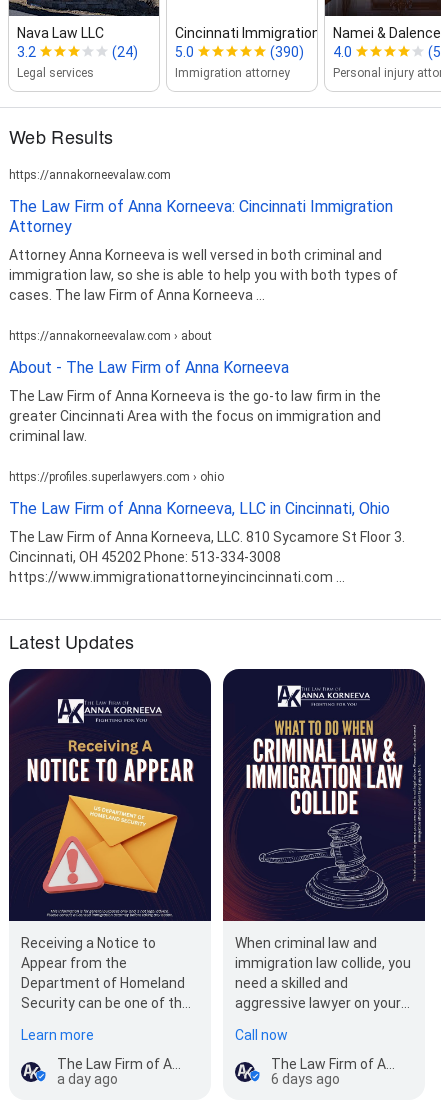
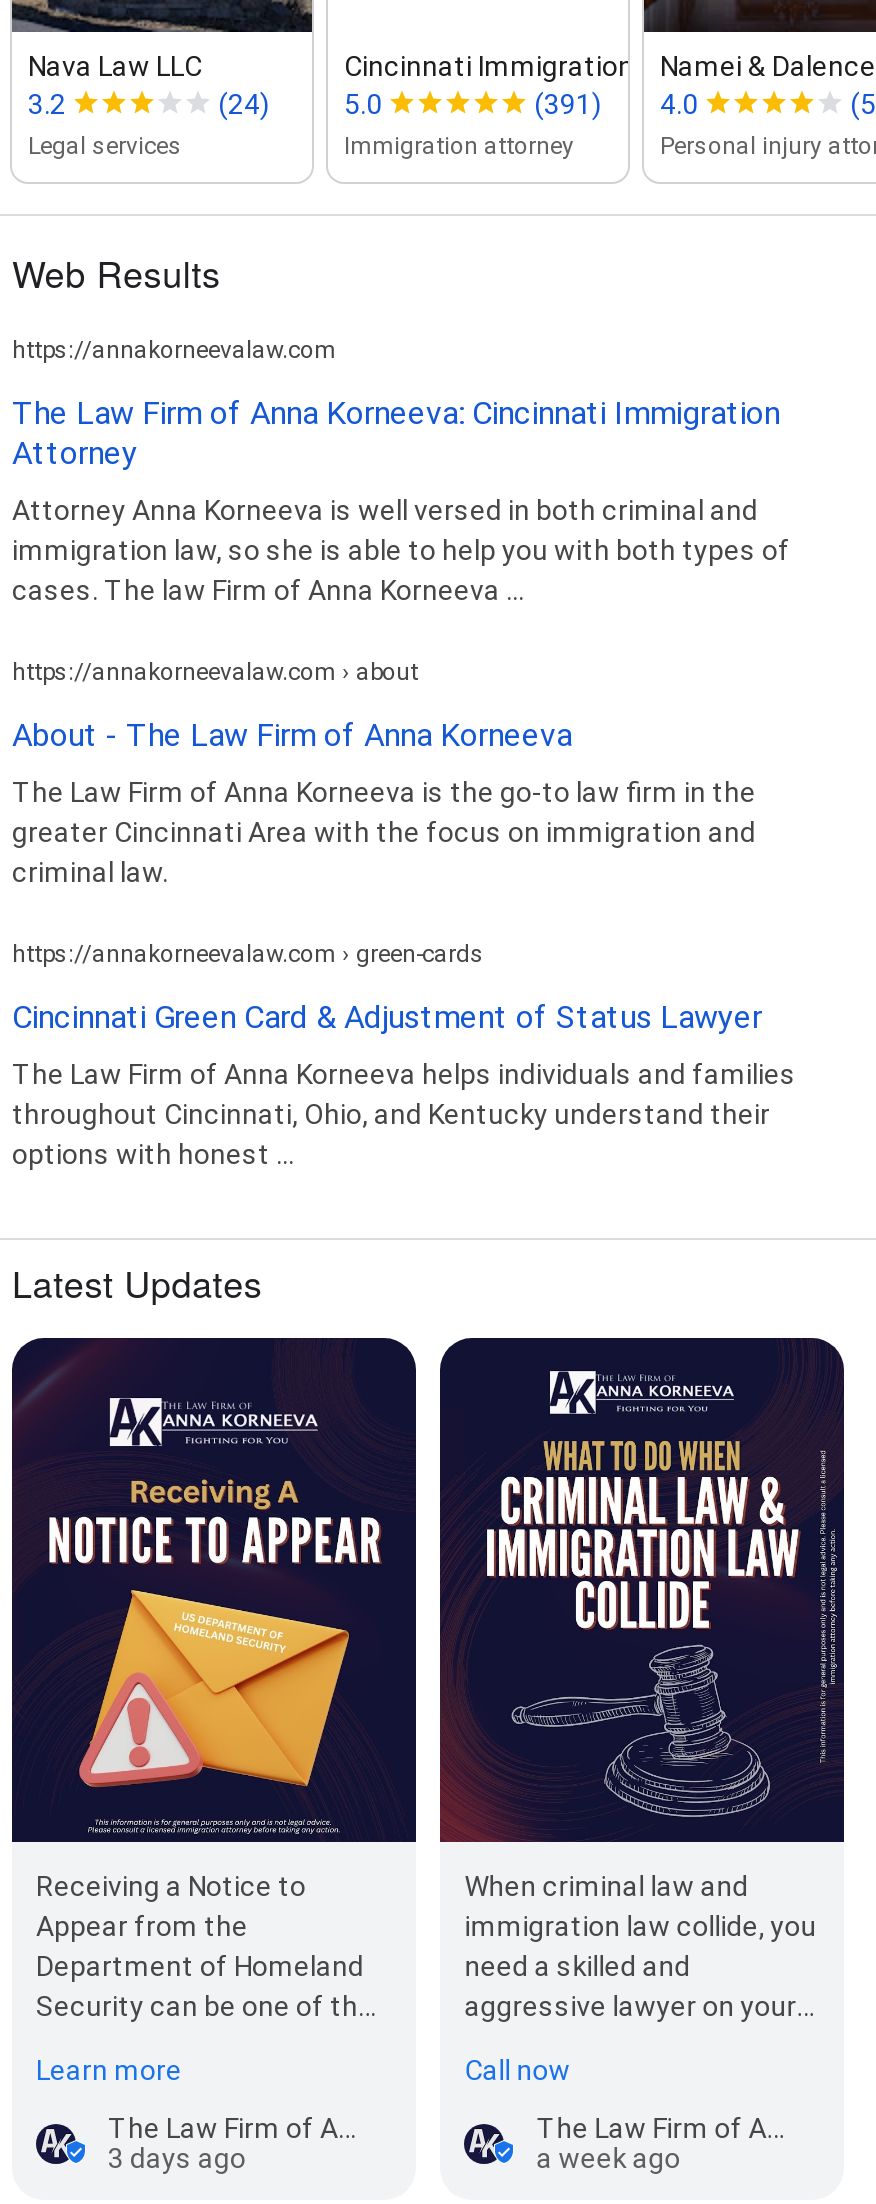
[270,44,352,60] (390) 4.0 -> [534,87,698,119] (391) 4.0
[9,470,224,484] https://profiles.superlawyers.com › ohio -> [12,939,484,967] https://annakorneevalaw.com › green-cards
[9,499,390,518] The Law Firm of Anna Korneeva, LLC in Cincinnati, Ohio -> [12,997,762,1035] Cincinnati Green Card & Adjustment of Status Lawyer
[9,529,405,585] The Law Firm of Anna Korneeva, LLC. 810 Sycamore St Floor 3. | Cincinnati, OH 45202 Phone: 513-334-3008 | https://www.immigrationattorneyincincinnati.com ... -> [12,1057,796,1169] The Law Firm of Anna Korneeva helps individuals and families | throughout Cincinnati, Ohio, and Kentucky understand their | options with honest ...
[57,1071,118,1087] a day ago -> [108,2142,246,2174] 3 days ago
[271,1071,340,1087] 6 days ago -> [536,2142,680,2174] a week ago

